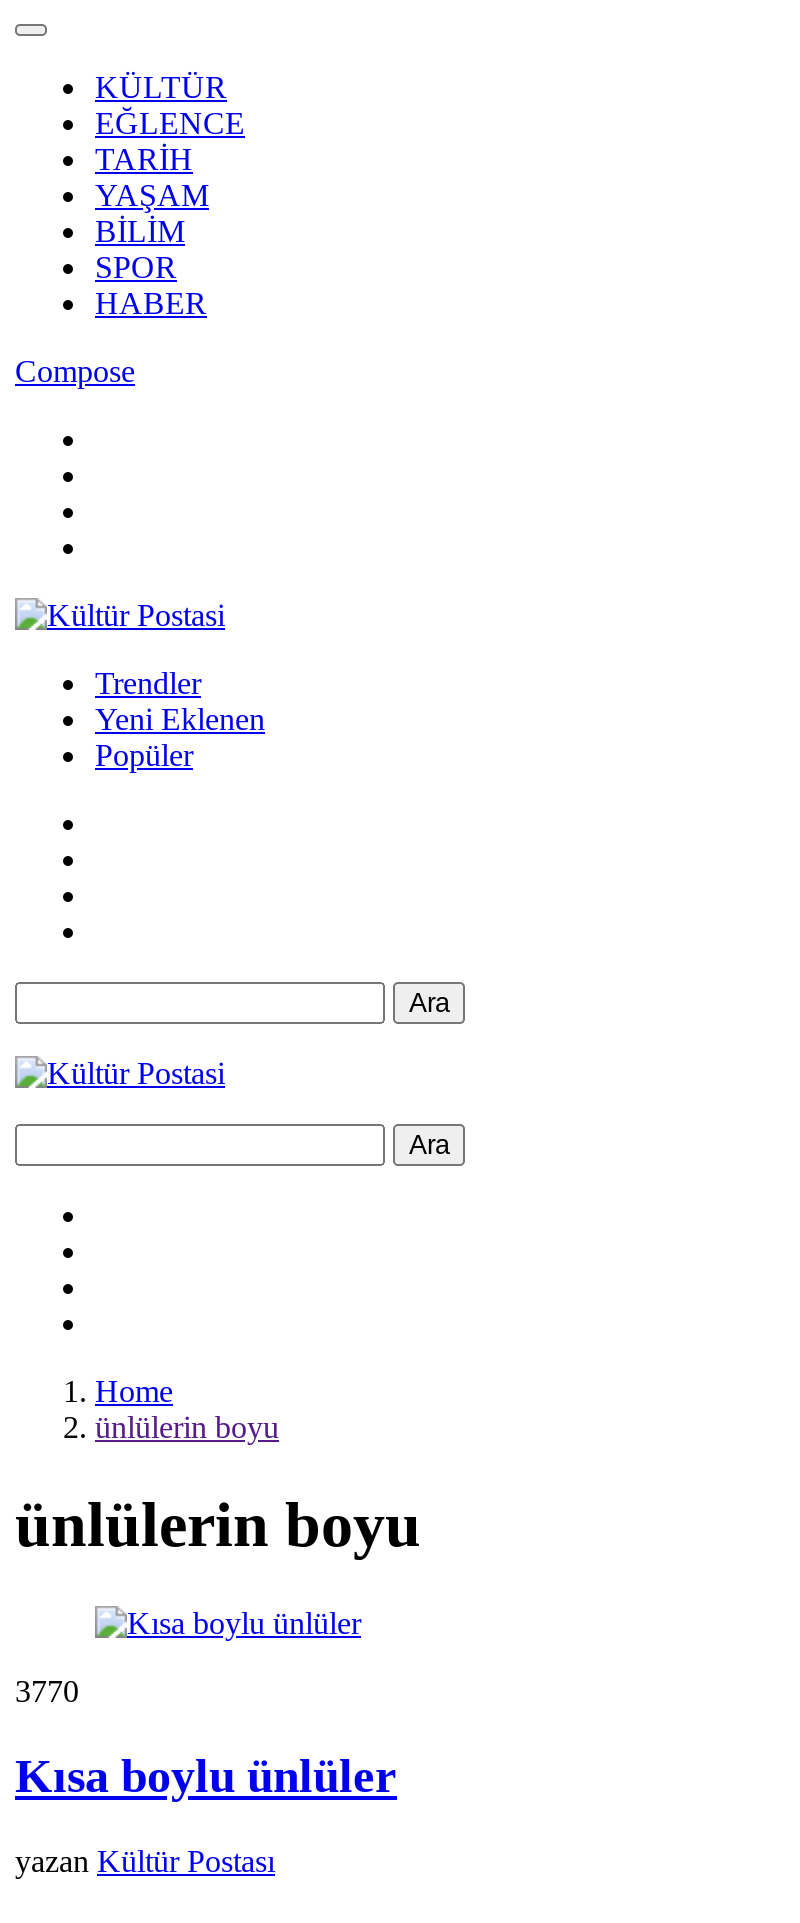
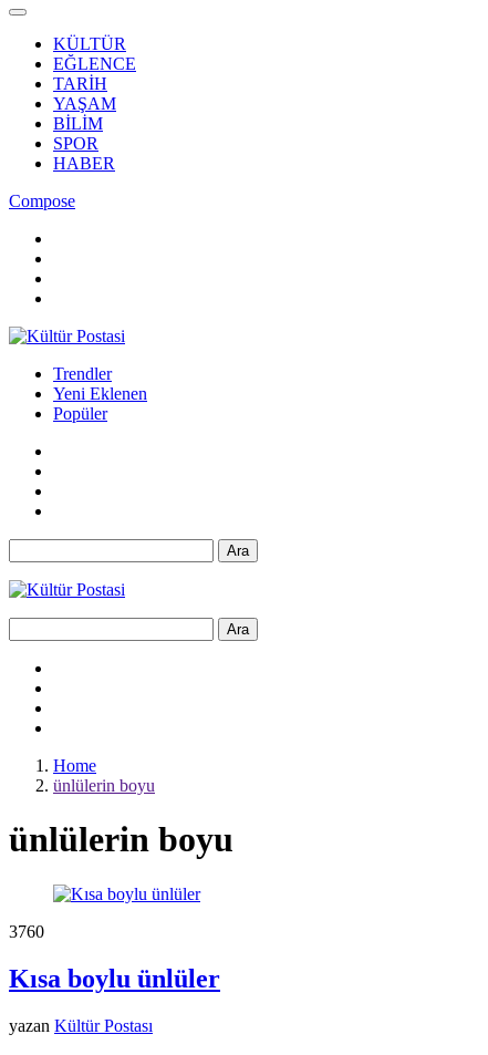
[15,1674,79,1708] 3770 -> [9,922,44,941] 3760

